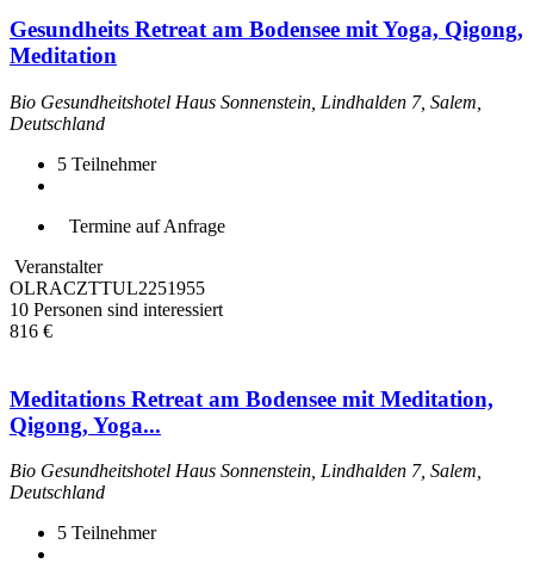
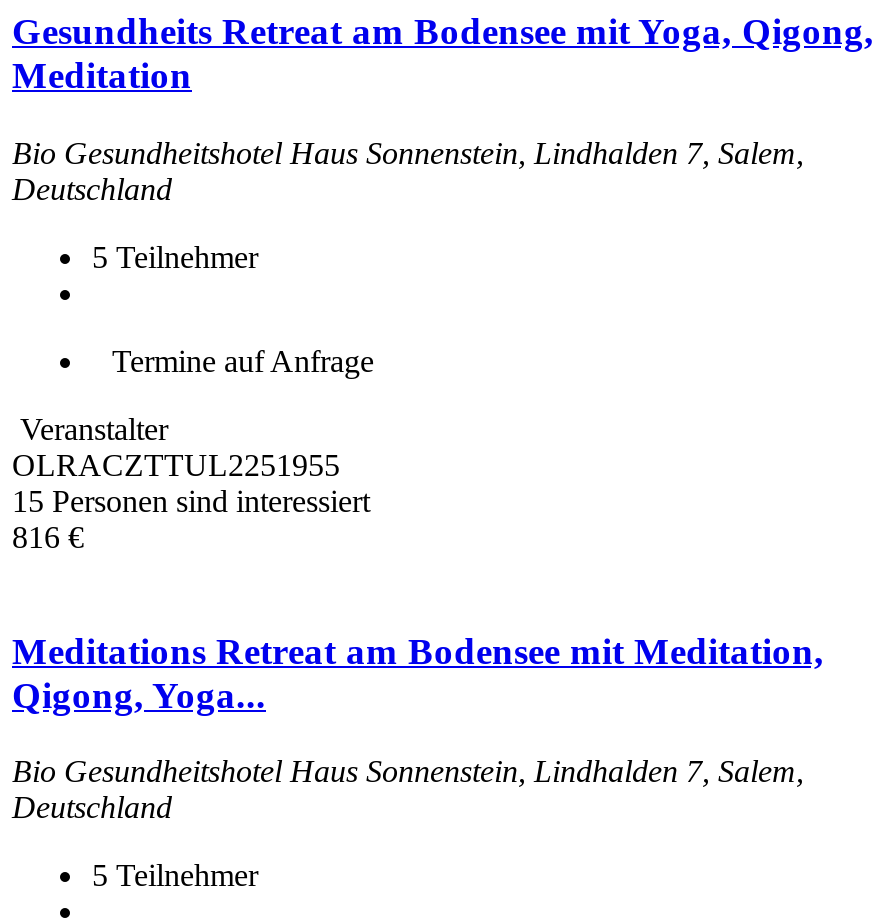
[10,299,223,320] 10 Personen sind interessiert -> [12,484,370,518] 15 Personen sind interessiert

